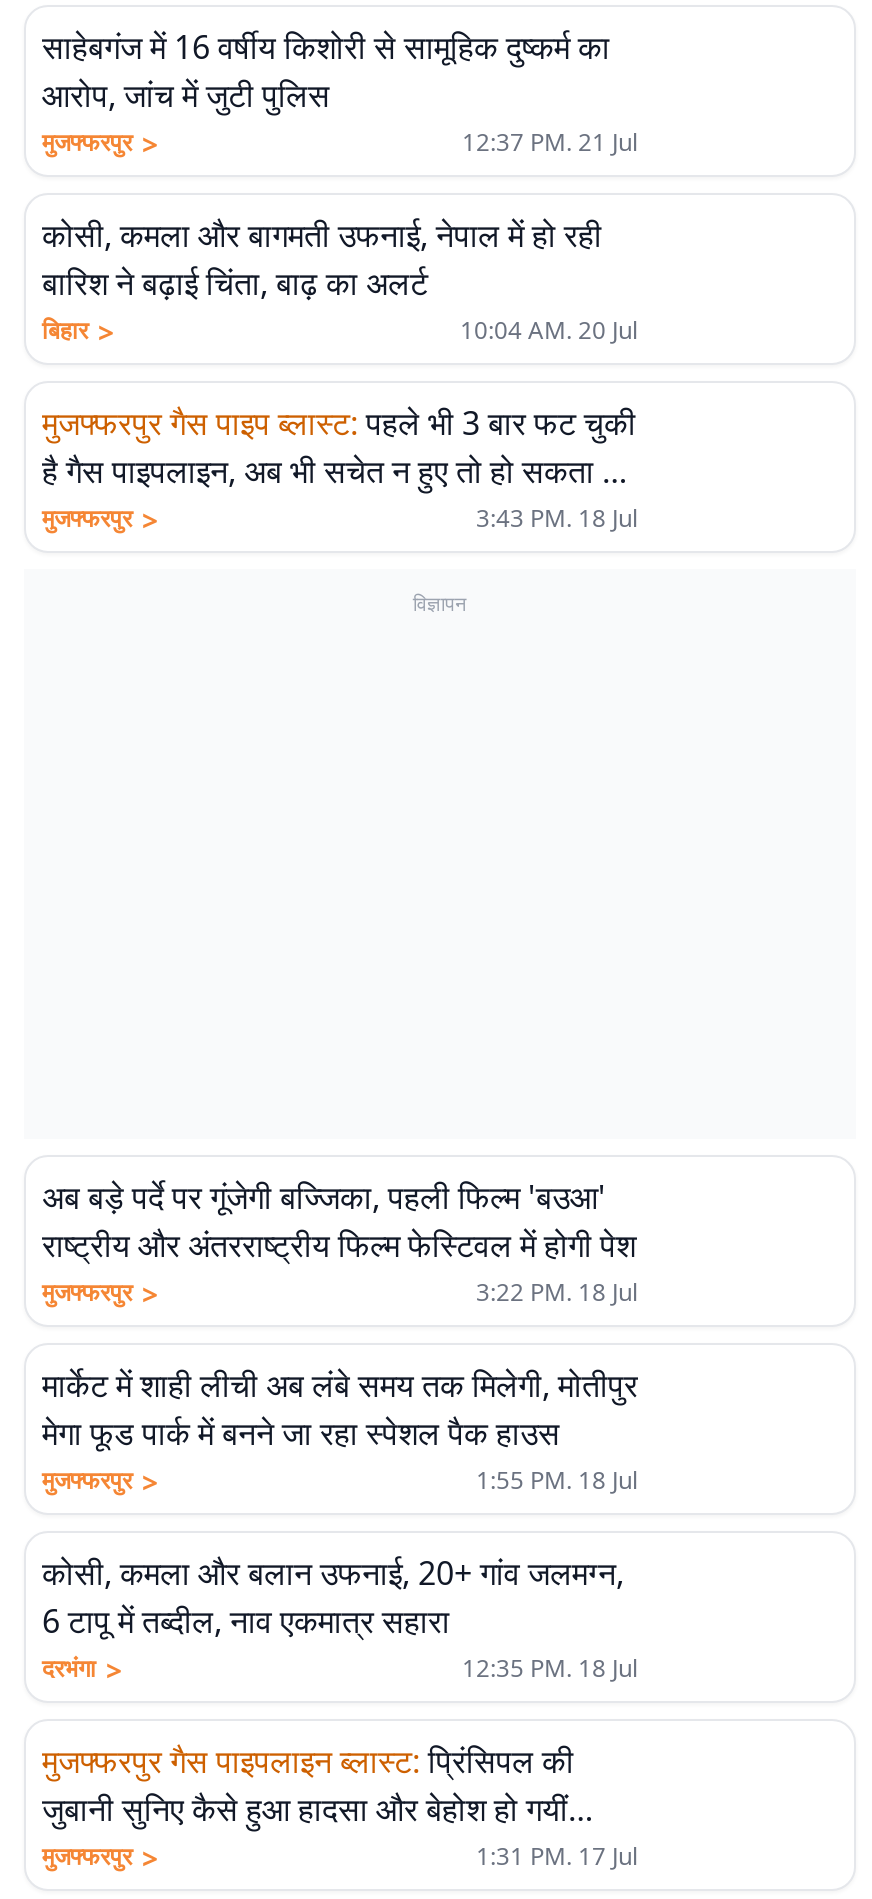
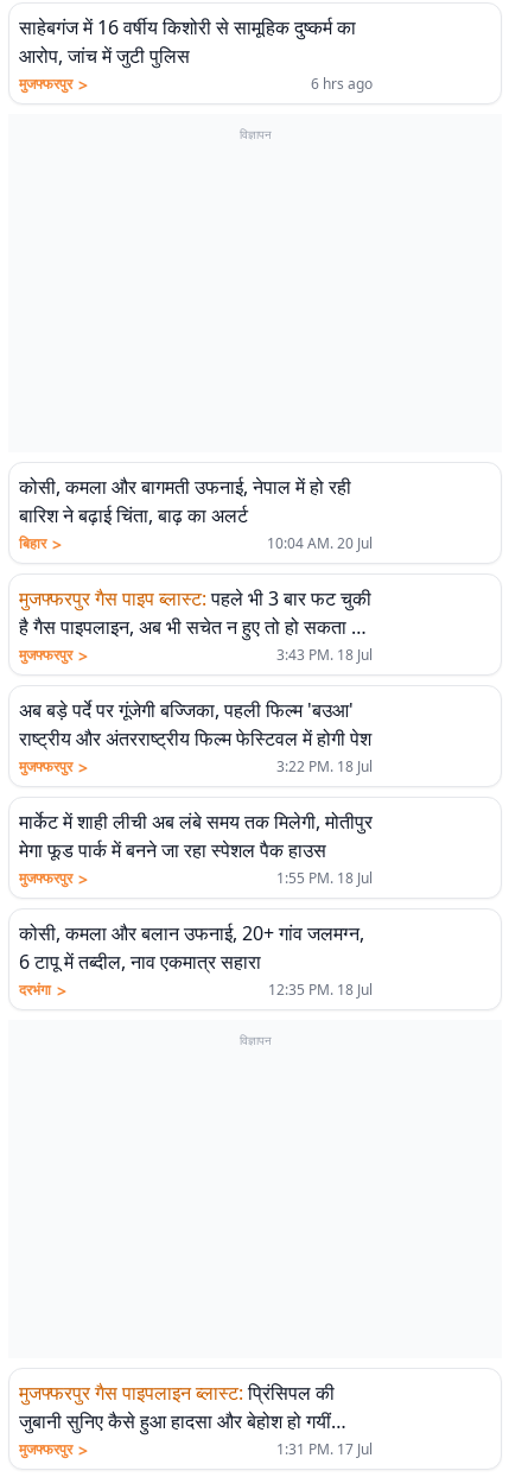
[462,125,638,159] 12:37 PM. 21 Jul -> [239,74,373,142] 6 hrs ago | विज्ञापन
[413,589,467,617] विज्ञापन -> none
none -> [239,1032,271,1048] विज्ञापन

